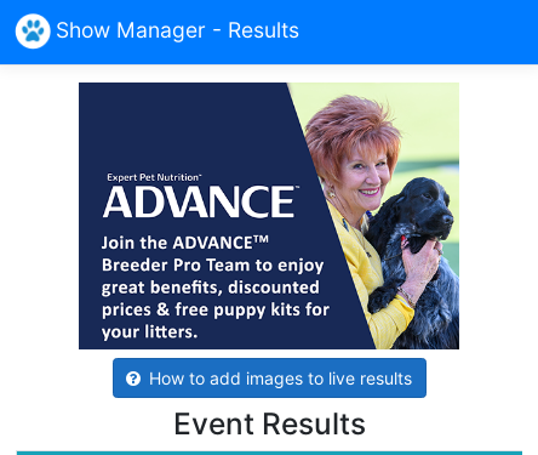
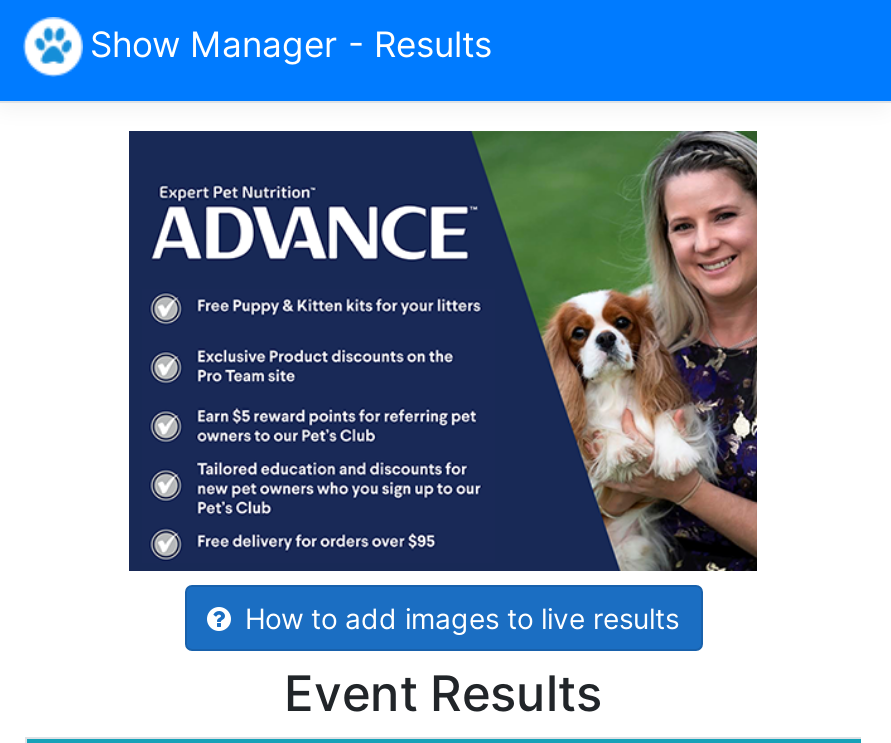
[93,83,460,351] [image] -> [151,129,759,571] [image]

